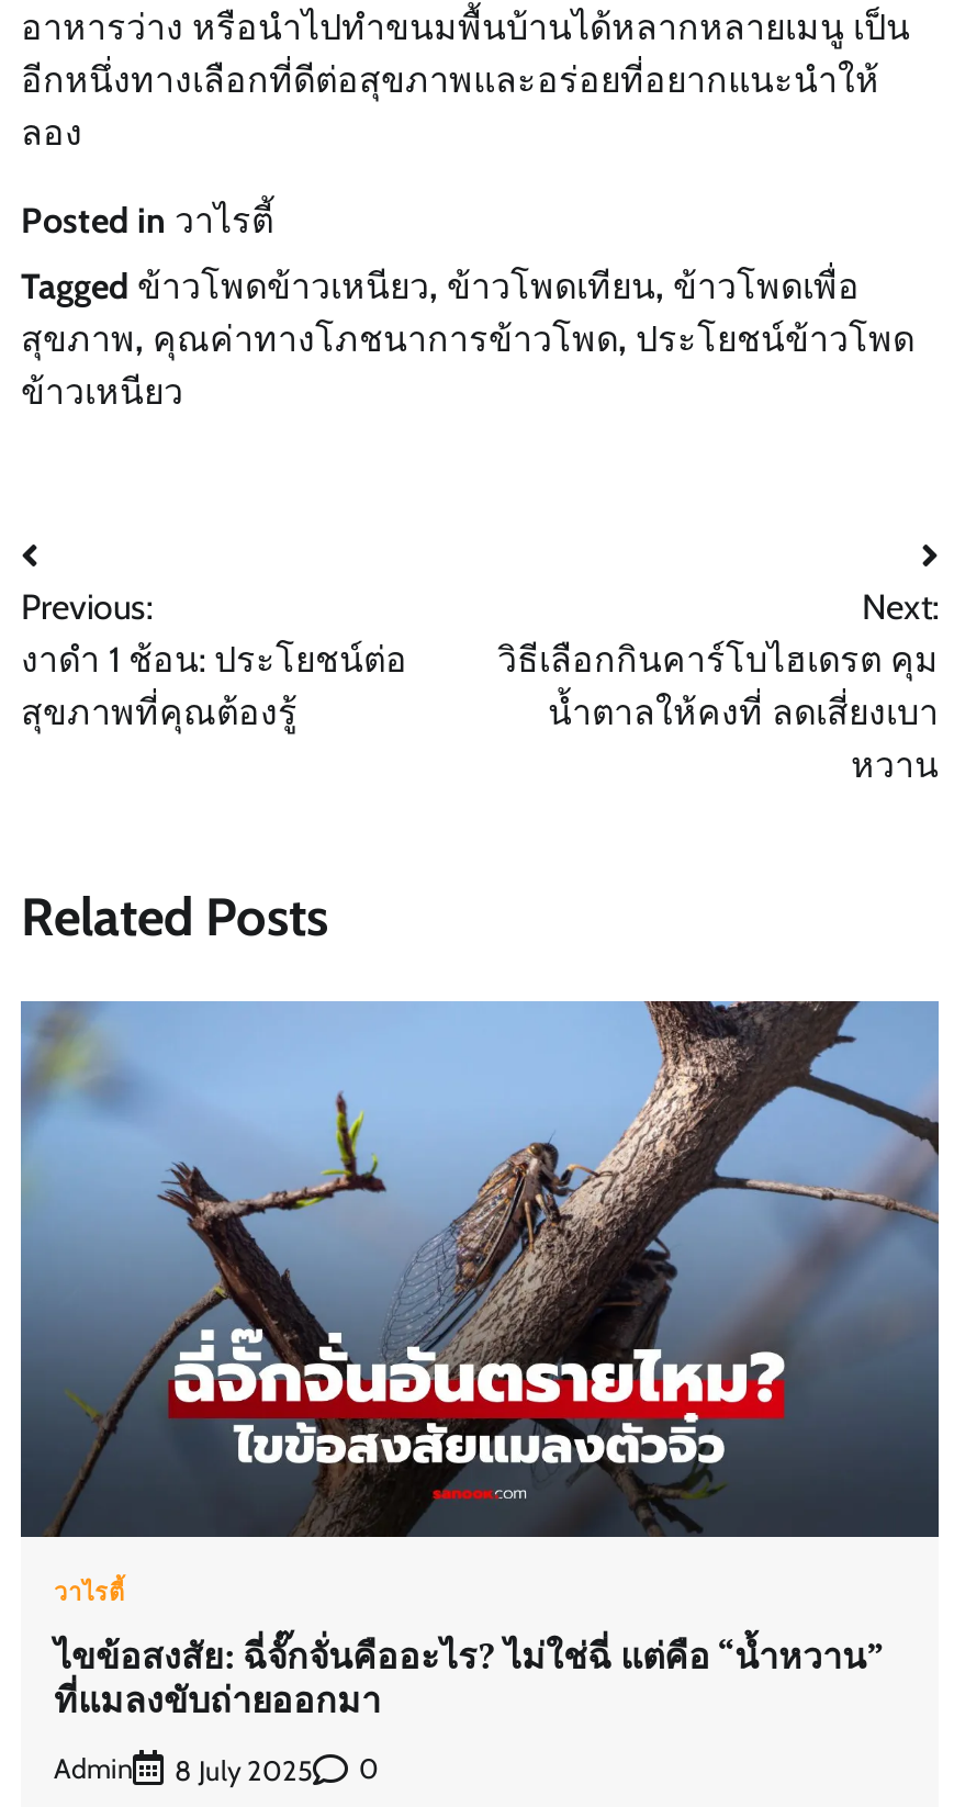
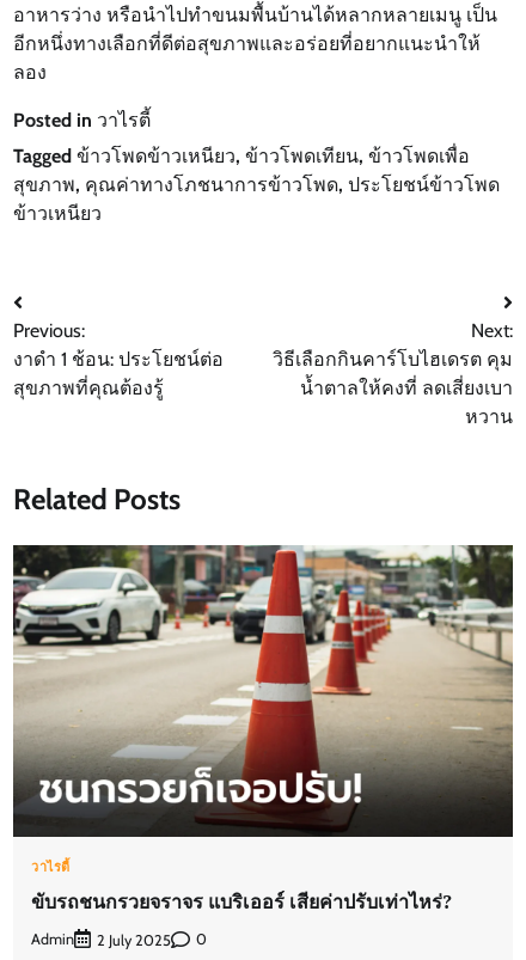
[19,999,941,1537] [image] -> [12,544,514,837] [image]
[54,1630,884,1722] ไขข้อสงสัย: ฉี่จั๊กจั่นคืออะไร? ไม่ใช่ฉี่ แต่คือ “น้ำหวาน” | ที่แมลงขับถ่ายออกมา -> [31,888,452,914] ขับรถชนกรวยจราจร แบริเออร์ เสียค่าปรับเท่าไหร่?
[175,1754,313,1787] 8 July 2025 -> [97,931,171,949] 2 July 2025

